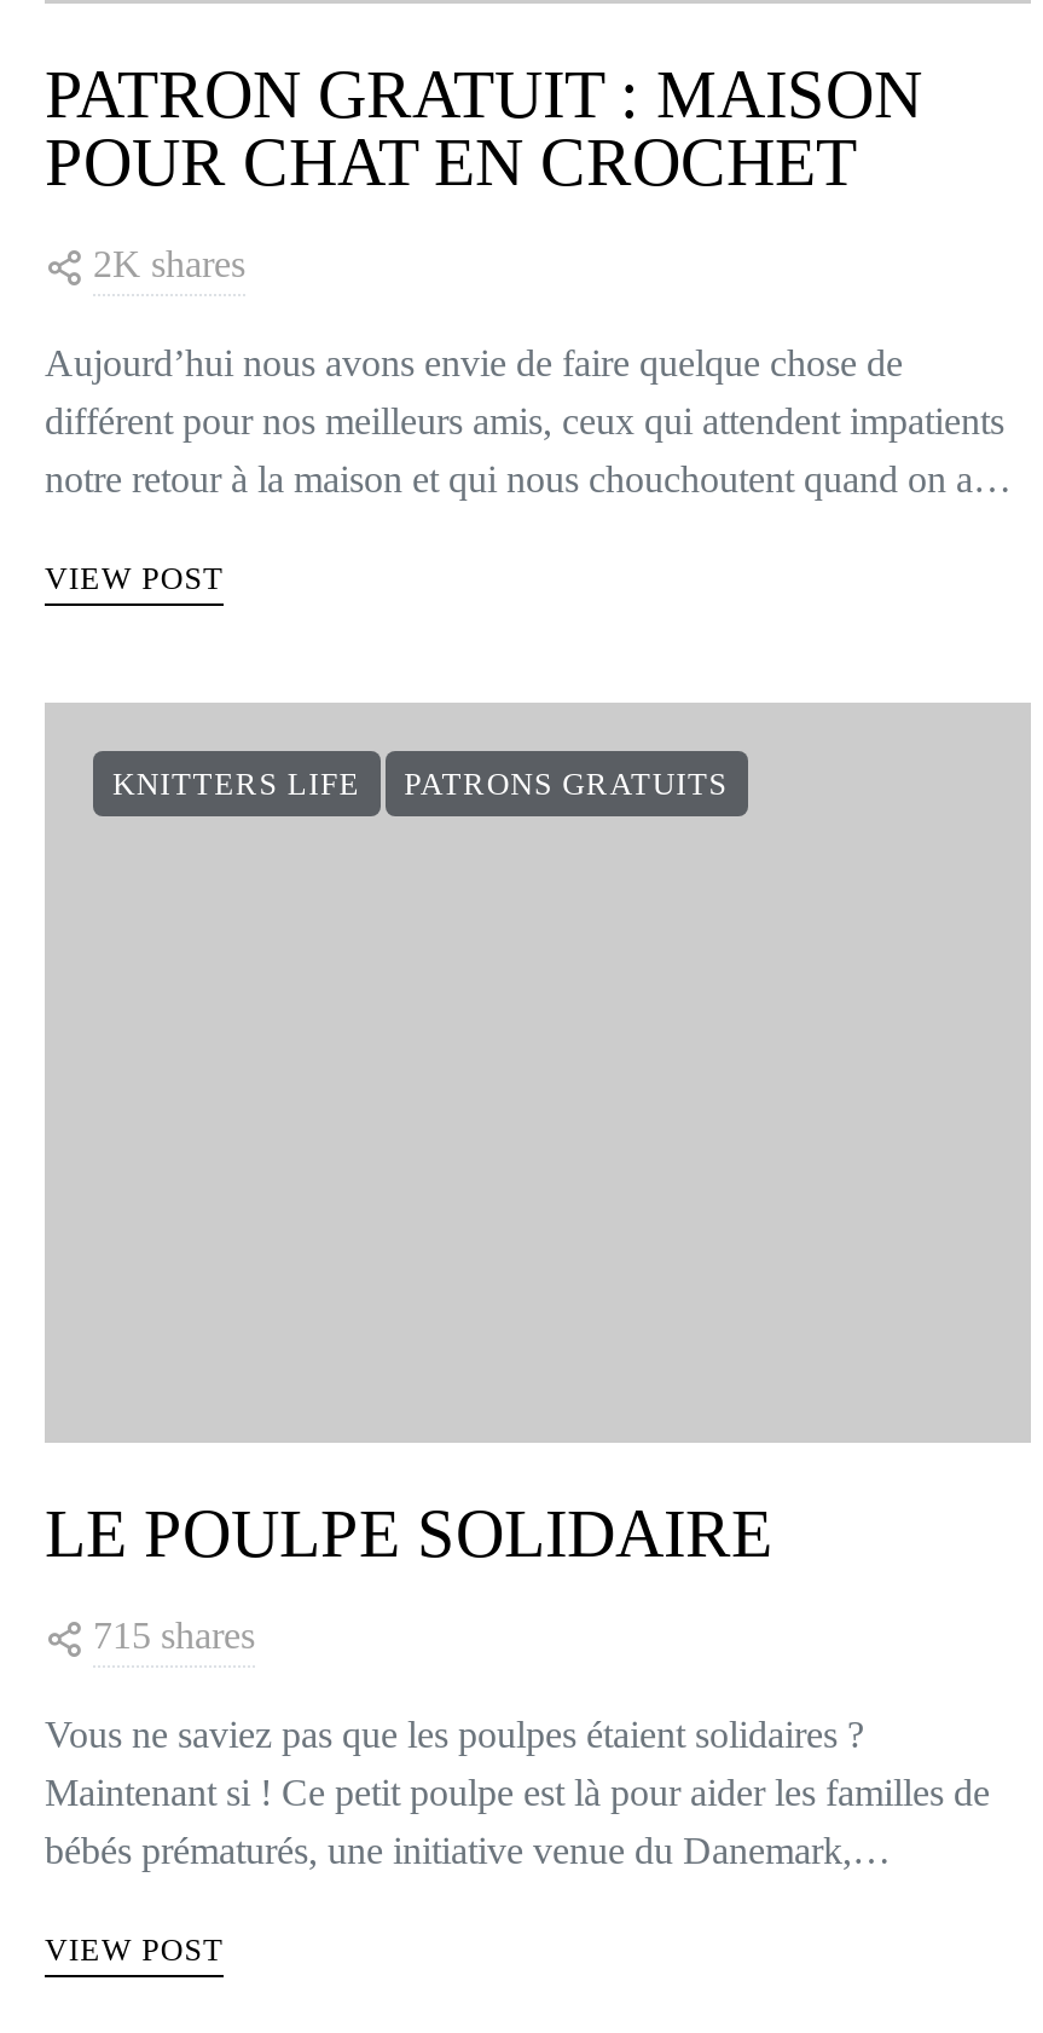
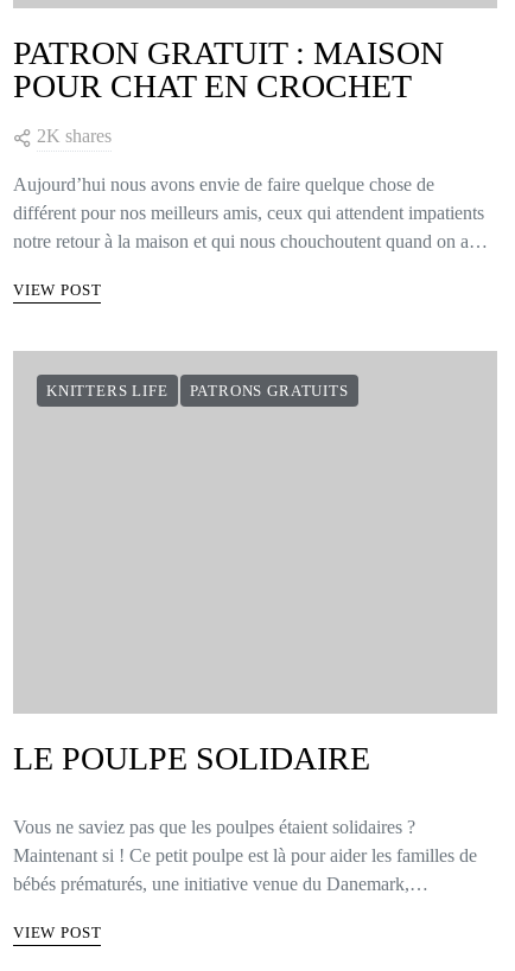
[93,1615,255,1656] 715 shares -> none

